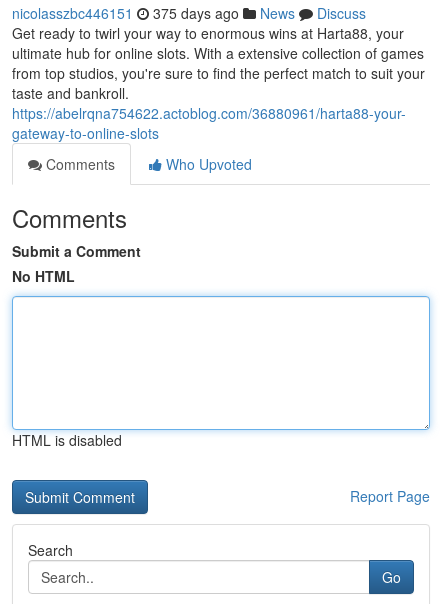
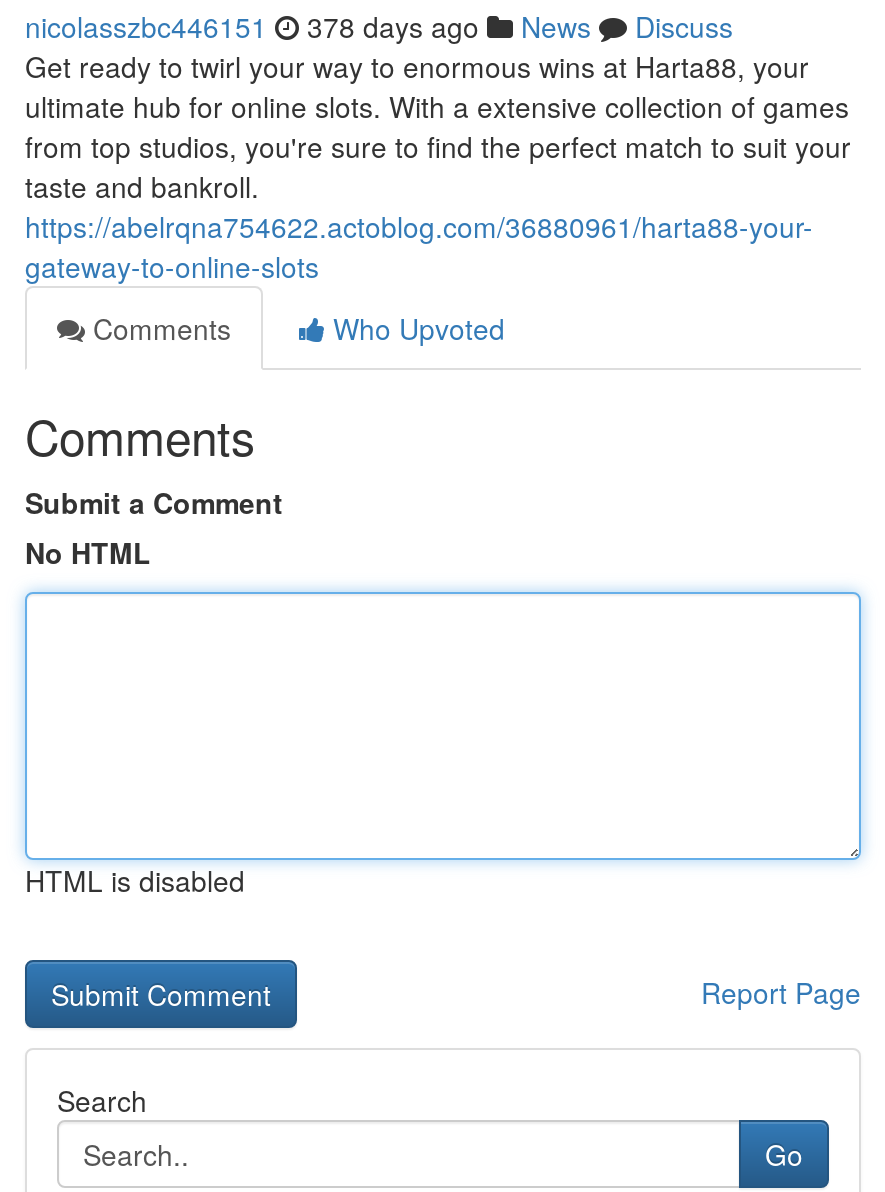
[12,3,366,23] nicolasszbc446151 375 days ago News Discuss -> [25,6,733,46] nicolasszbc446151 378 days ago News Discuss

